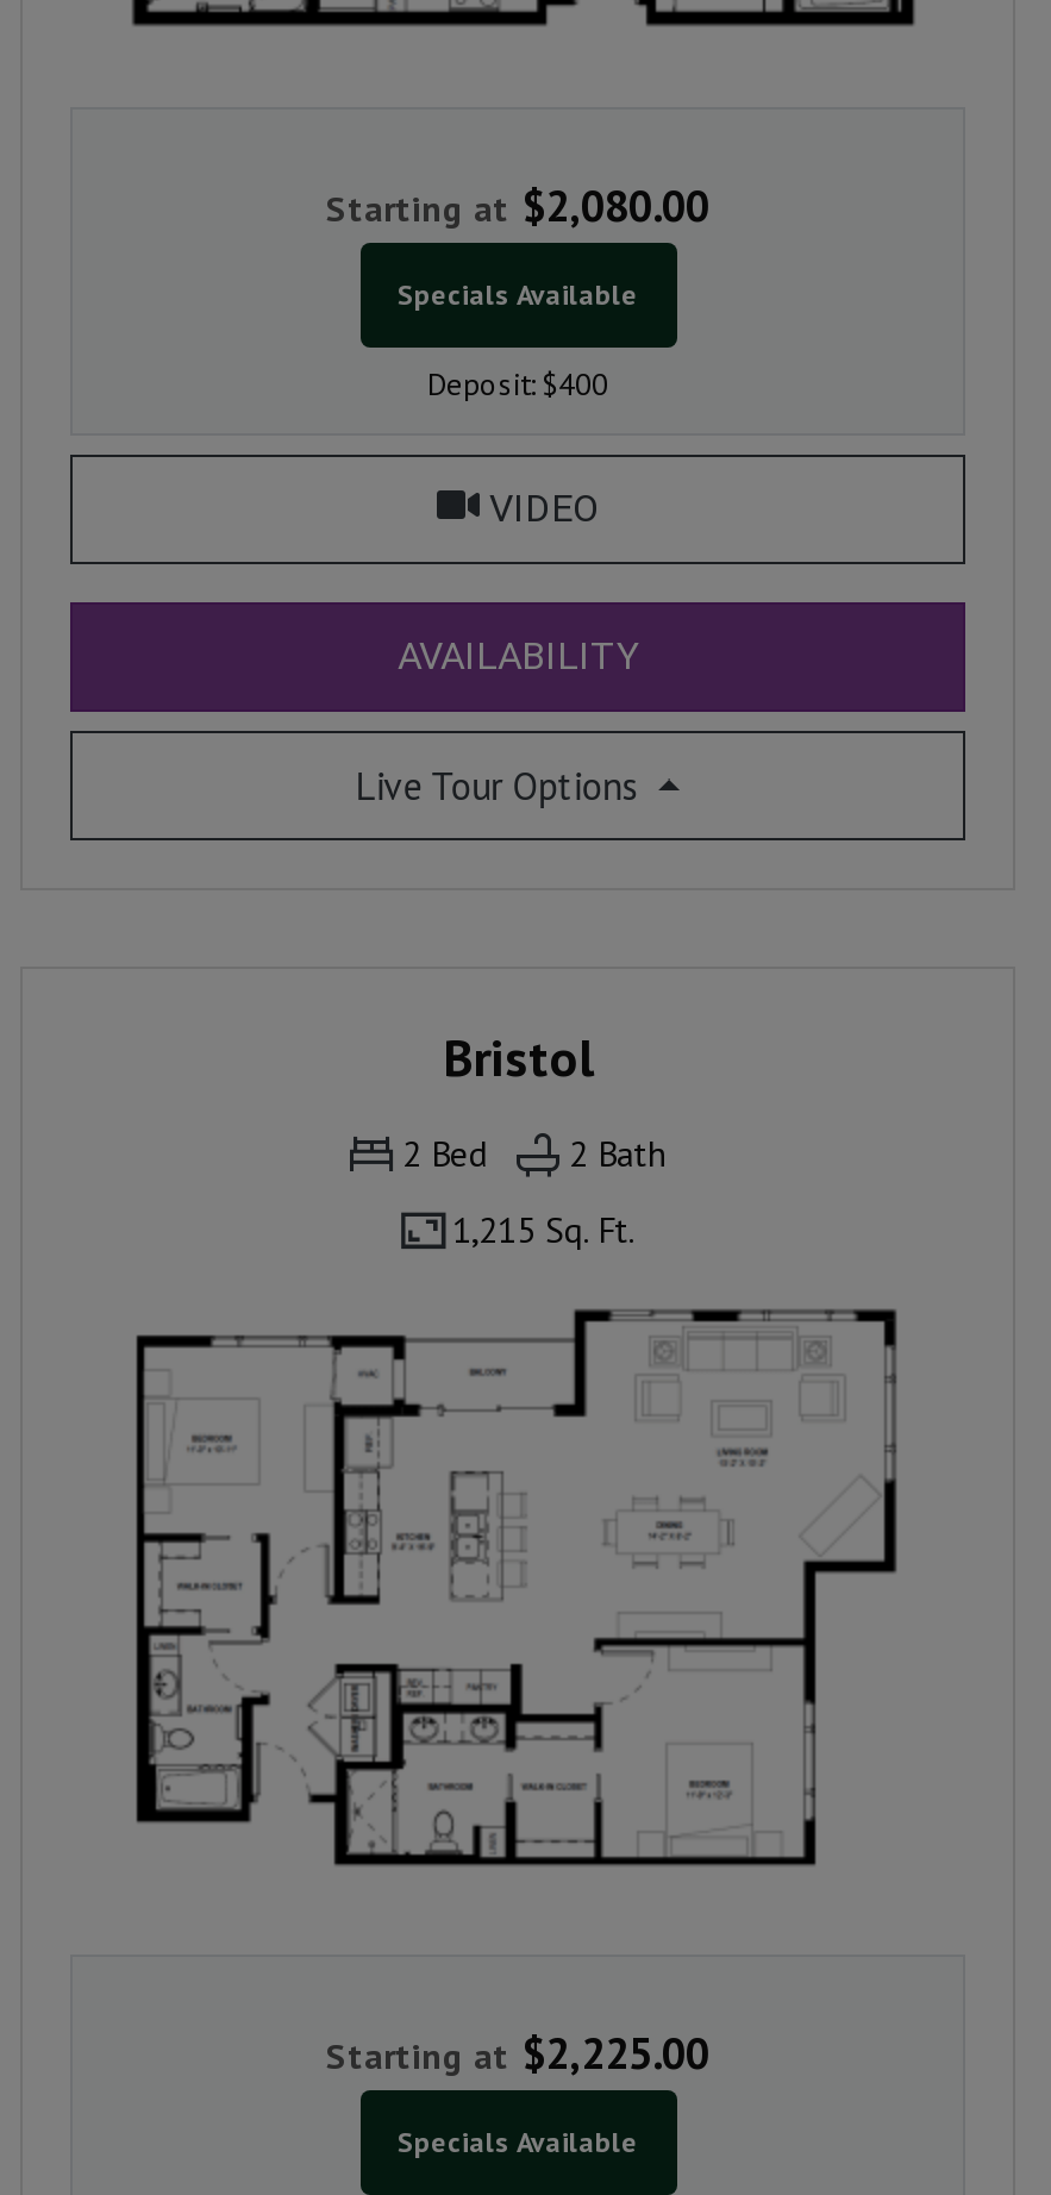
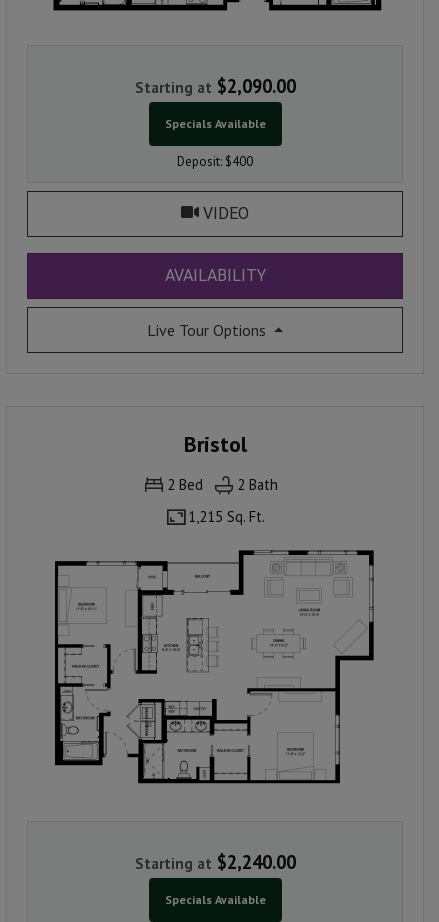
[326,175,709,232] Starting at $2,080.00 -> [134,74,295,98] Starting at $2,090.00
[326,2023,709,2080] Starting at $2,225.00 -> [134,850,295,874] Starting at $2,240.00

